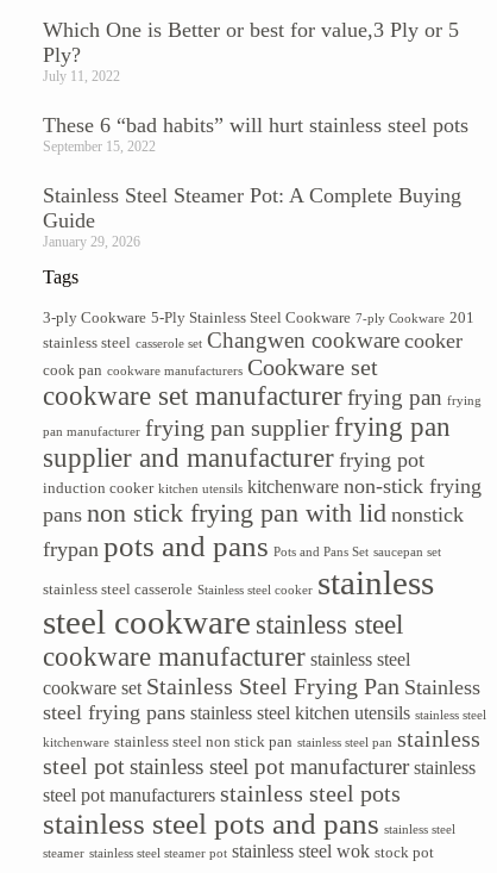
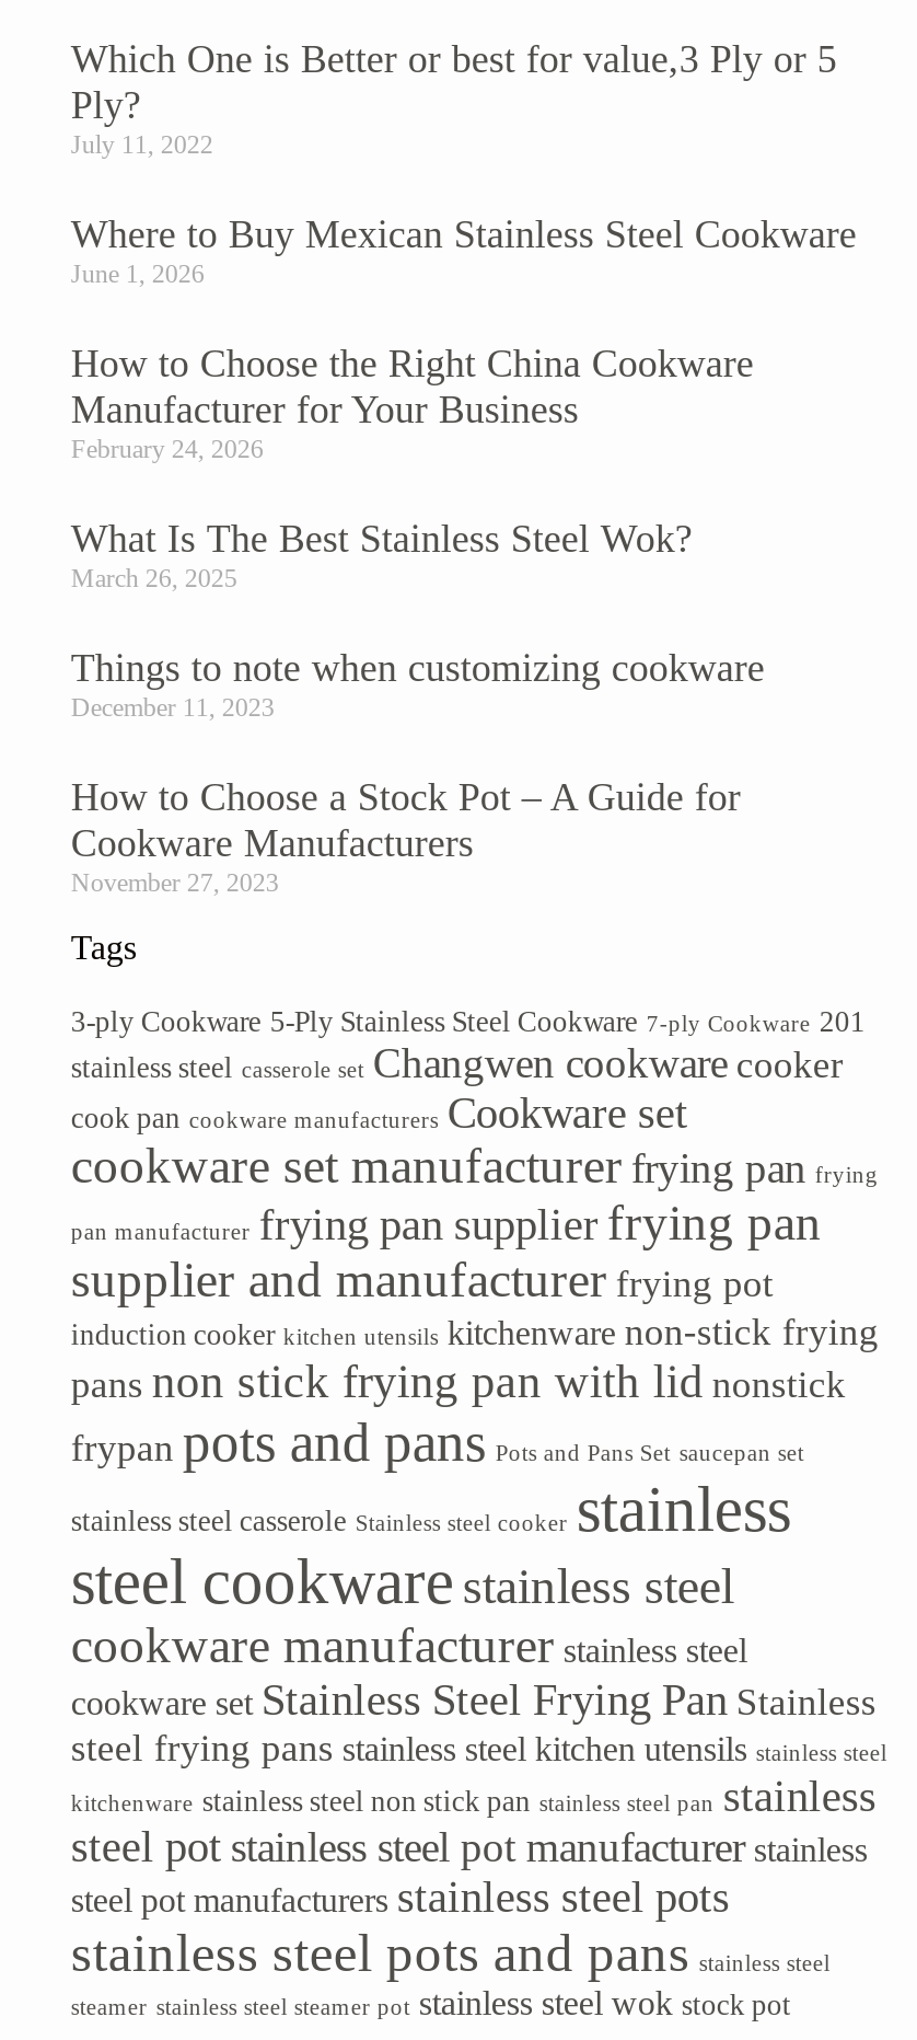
[43,113,468,250] These 6 “bad habits” will hurt stainless steel pots | September 15, 2022 | Stainless Steel Steamer Pot: A Complete Buying | Guide | January 29, 2026 -> [71,212,857,898] Where to Buy Mexican Stainless Steel Cookware | June 1, 2026 | How to Choose the Right China Cookware | Manufacturer for Your Business | February 24, 2026 | What Is The Best Stainless Steel Wok? | March 26, 2025 | Things to note when customizing cookware | December 11, 2023 | How to Choose a Stock Pot – A Guide for | Cookware Manufacturers | November 27, 2023

